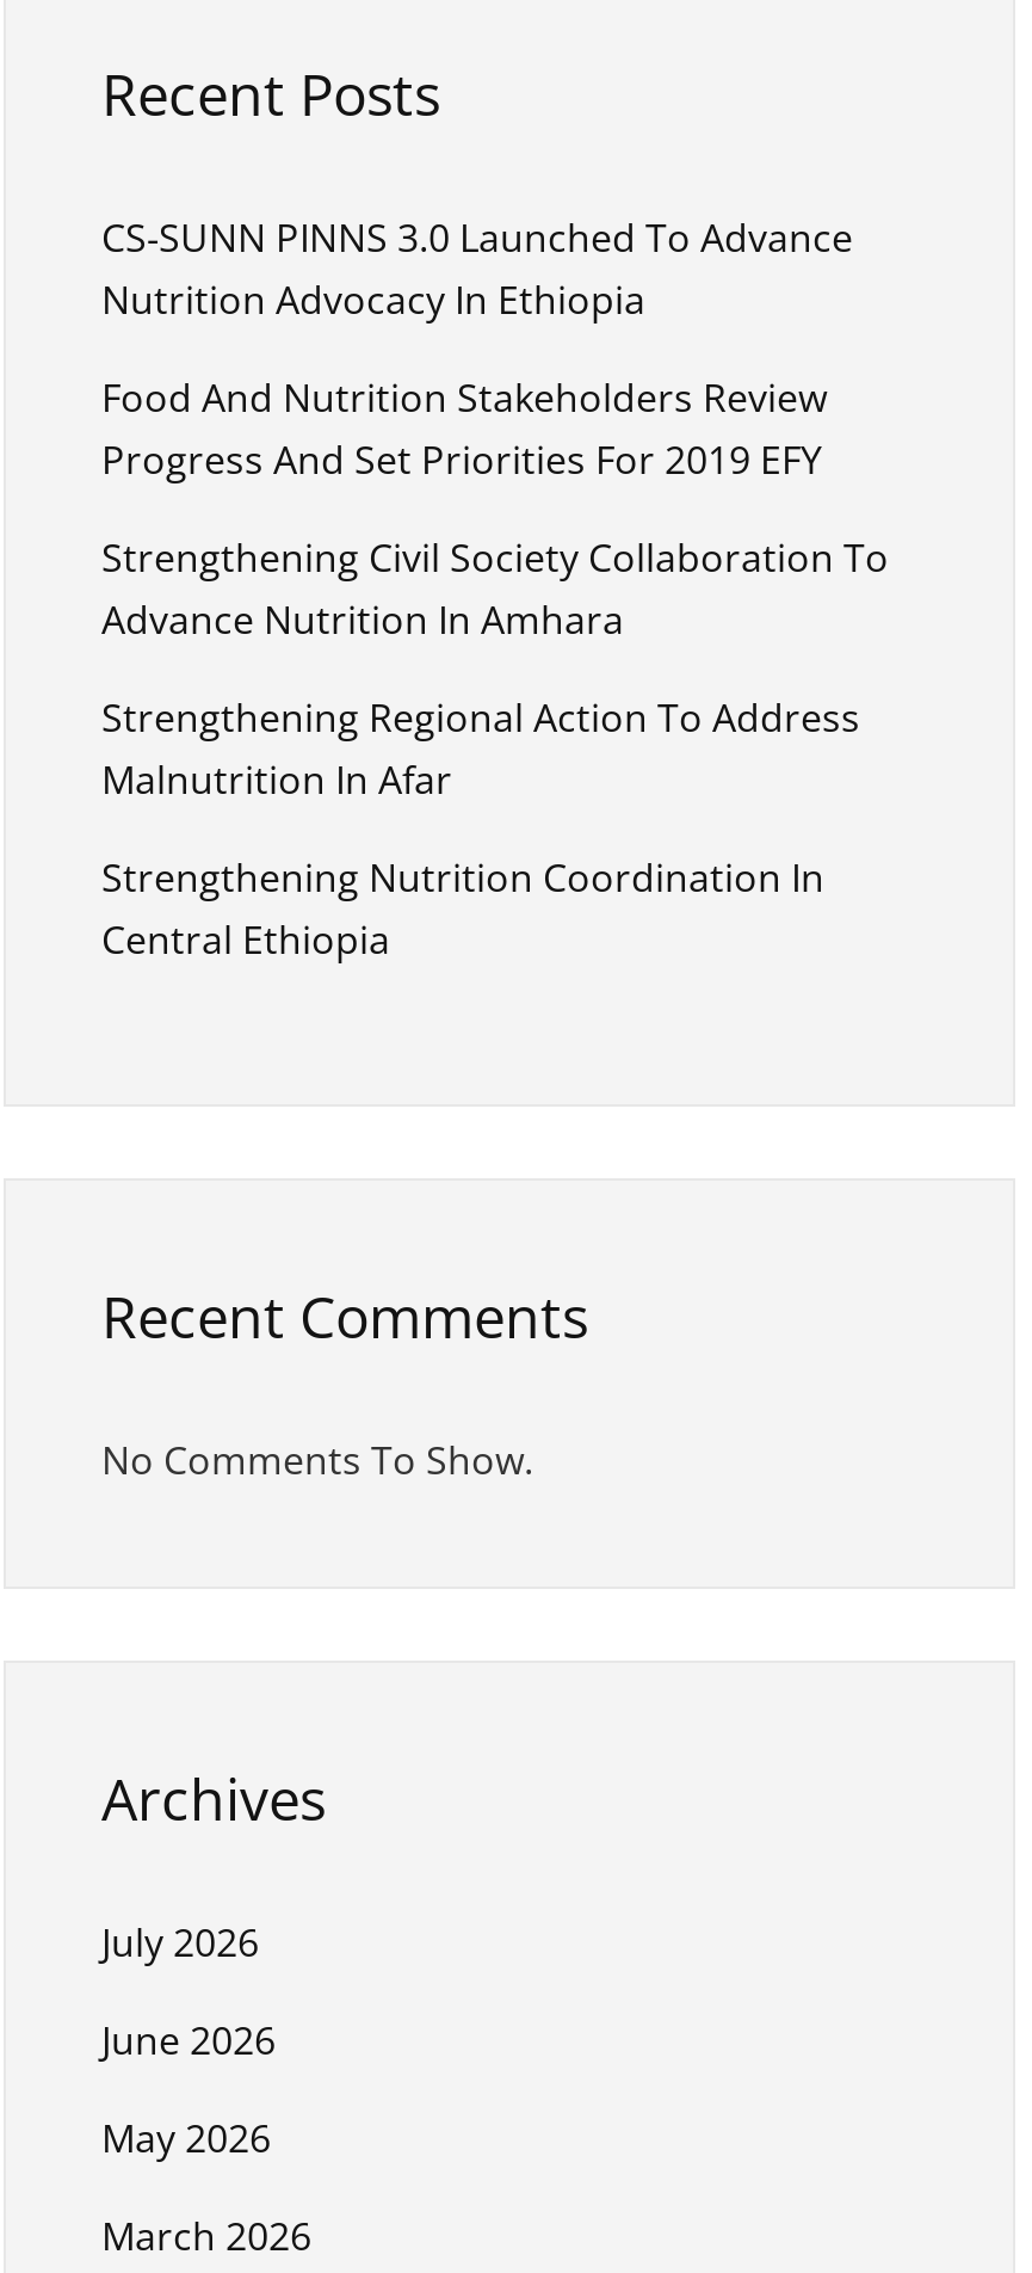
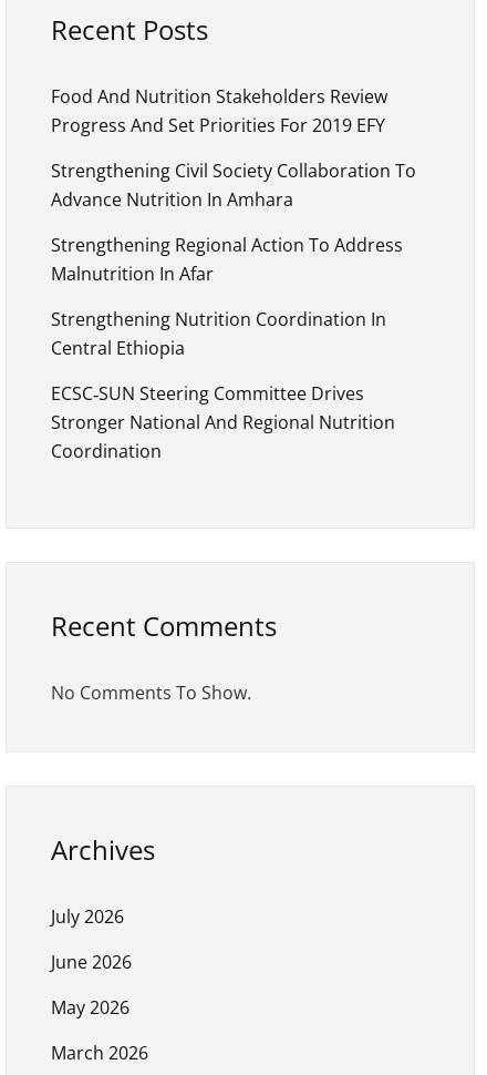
[101,211,853,326] CS-SUNN PINNS 3.0 Launched To Advance | Nutrition Advocacy In Ethiopia -> none
moved [101,371,889,966] -> [51,84,416,360]: Food And Nutrition Stakeholders Review | Progress And Set Priorities For 2019 EFY | Strengthening Civil Society Collaboration To | Advance Nutrition In Amhara | Strengthening Regional Action To Address | Malnutrition In Afar | Strengthening Nutrition Coordination In | Central Ethiopia
none -> [51,381,395,463] ECSC‑SUN Steering Committee Drives | Stronger National And Regional Nutrition | Coordination

